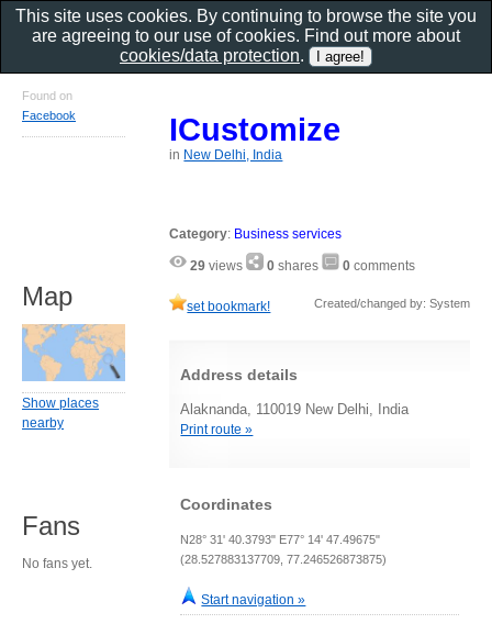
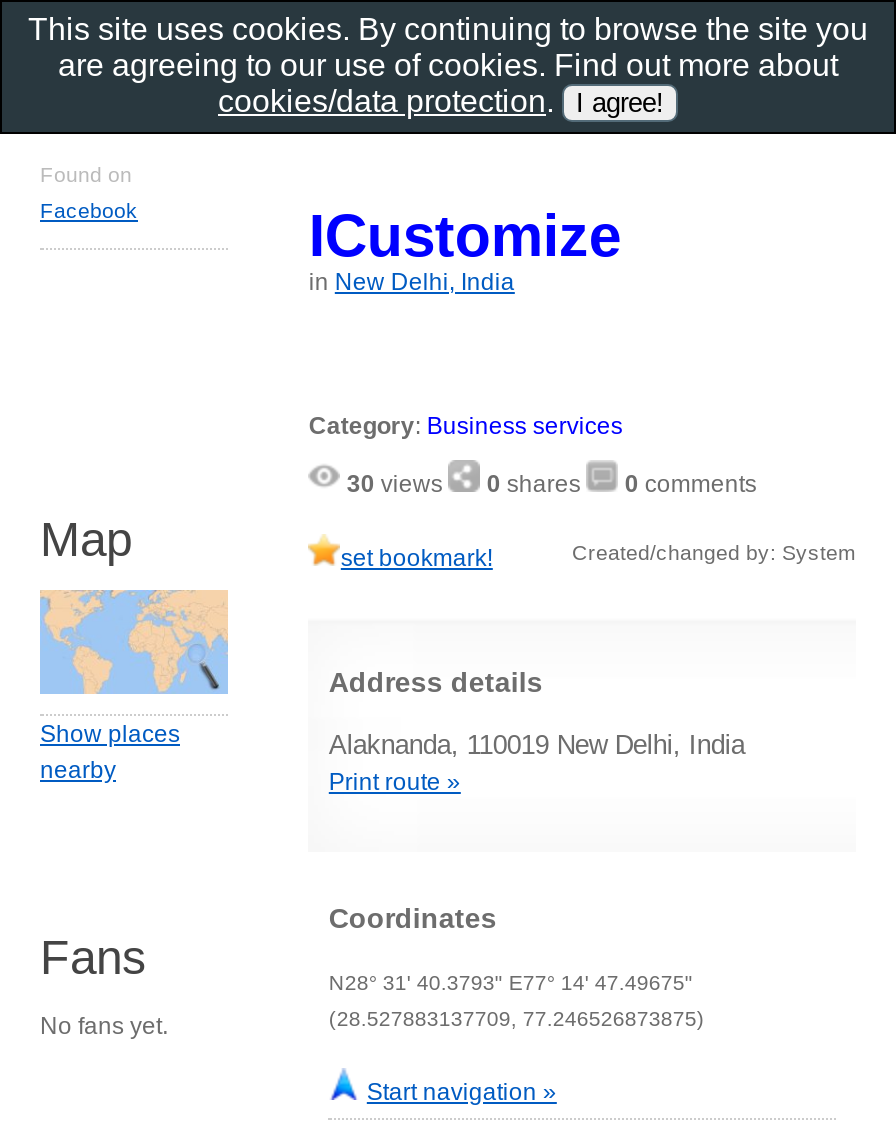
[190,258,416,274] 29 views 0 shares 0 comments -> [347,470,757,498] 30 views 0 shares 0 comments

